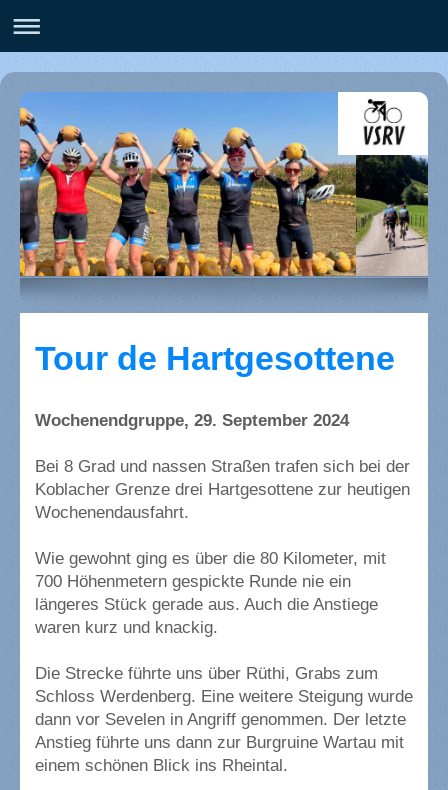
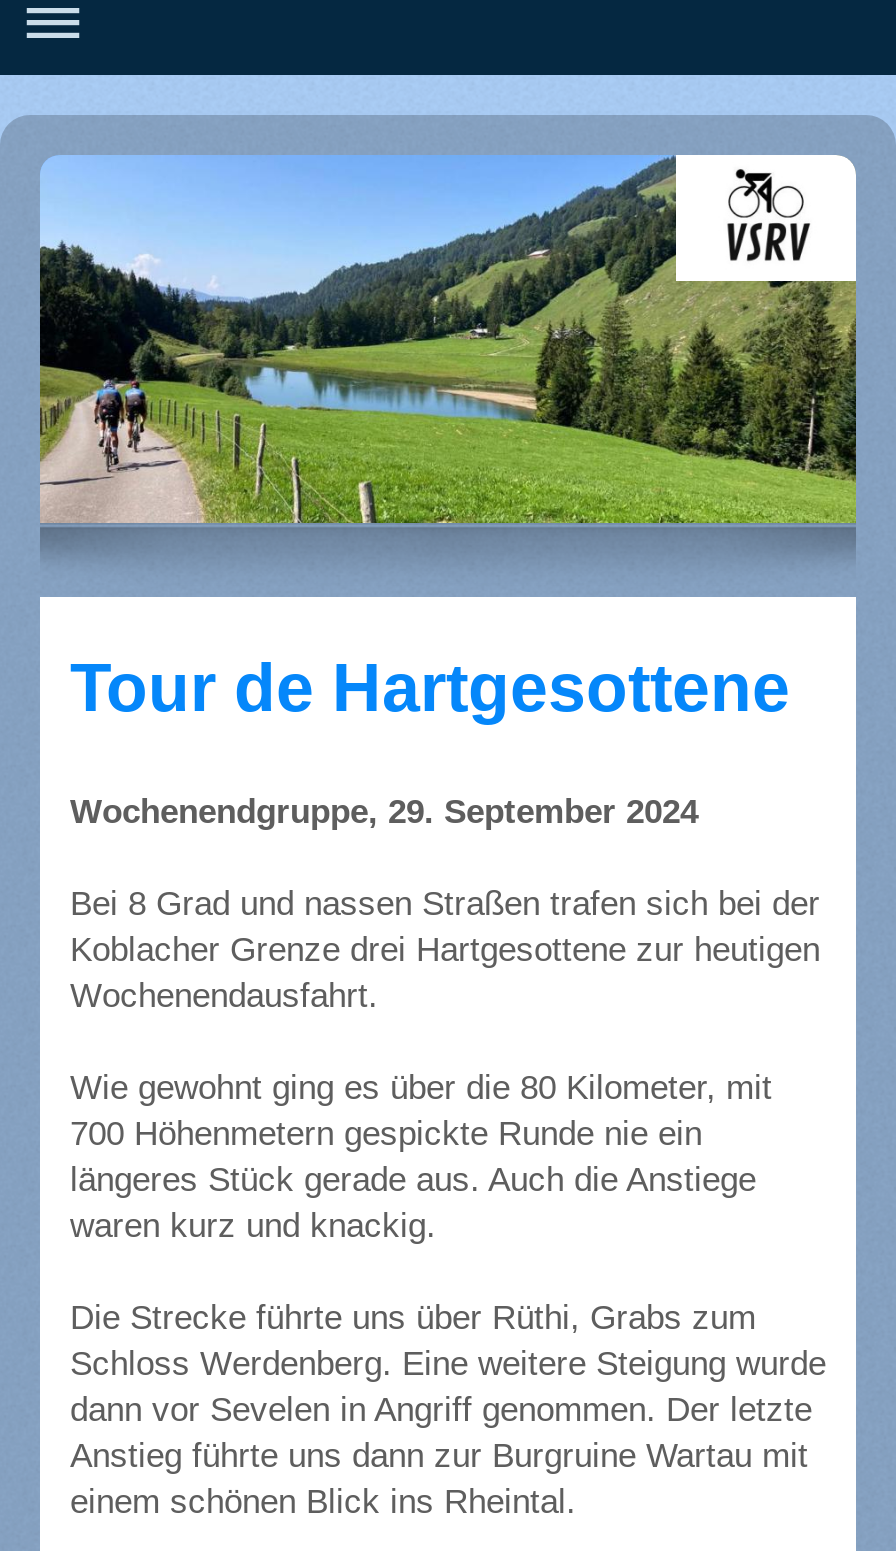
[19,93,429,277] [image] -> [38,155,858,525] [image]

